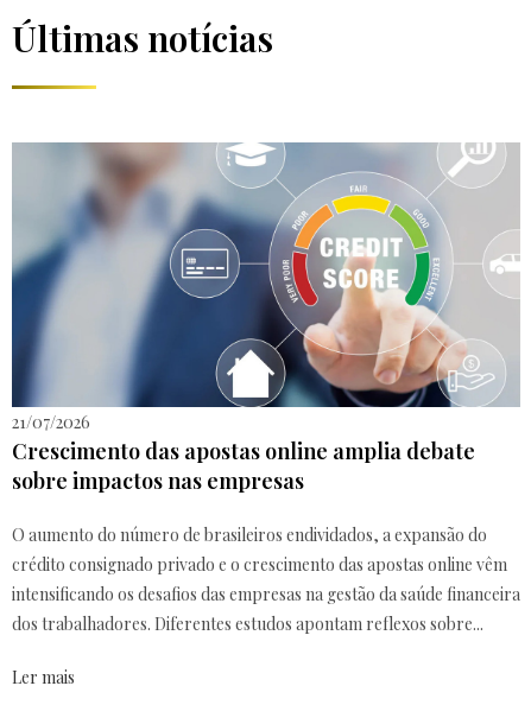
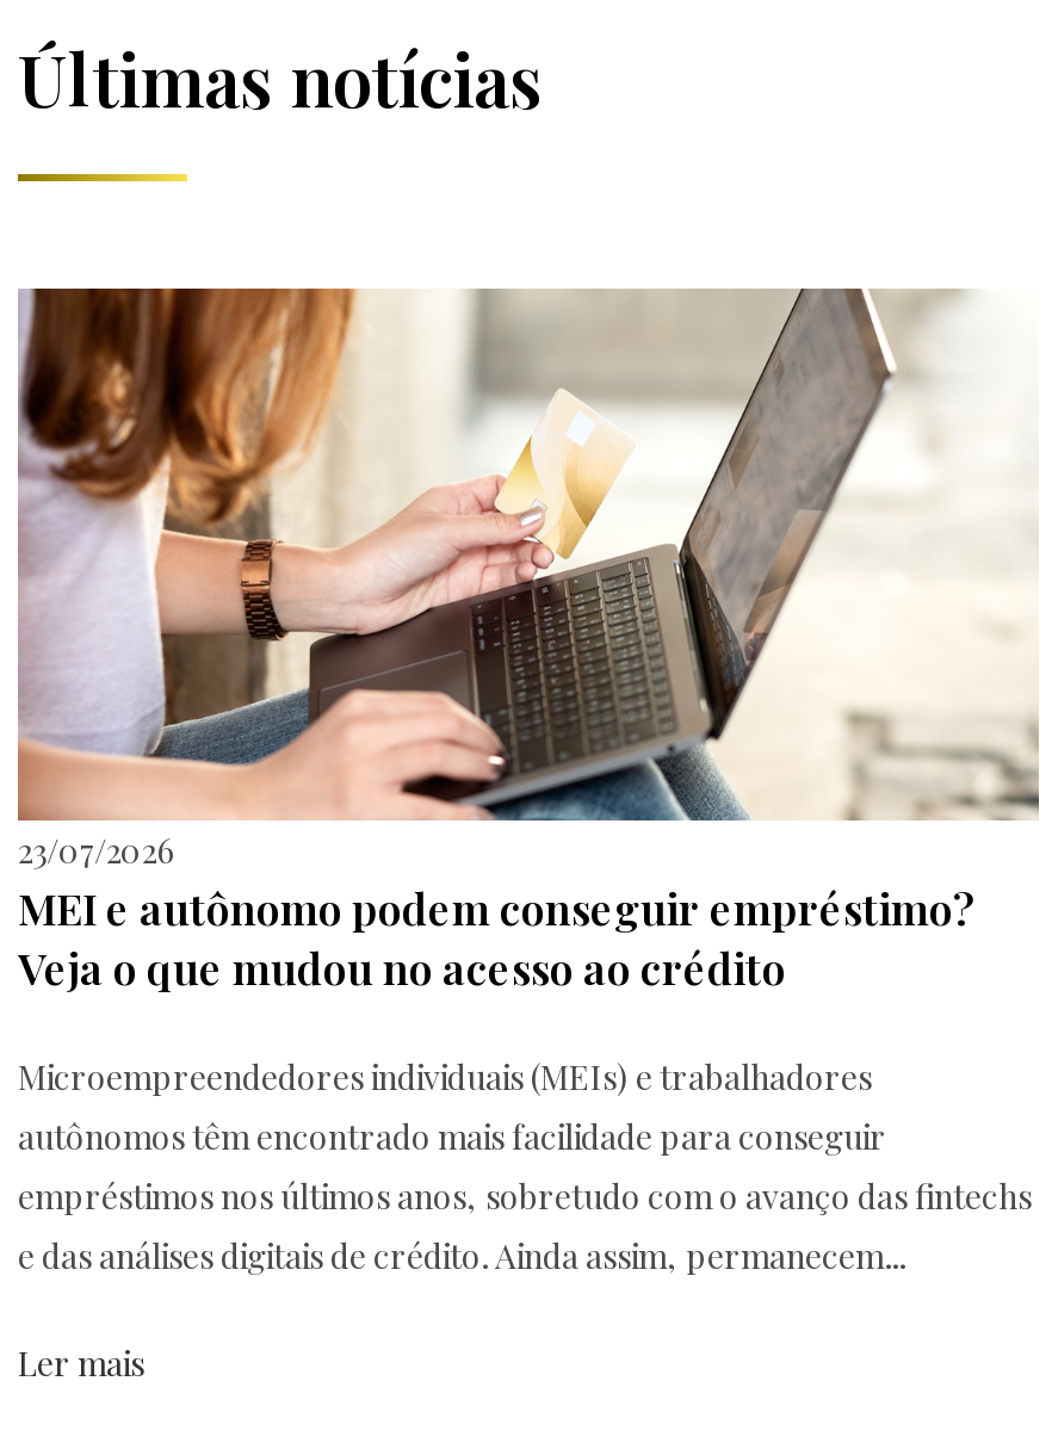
[11,142,520,495] [image] | 21/07/2026 | Crescimento das apostas online amplia debate | sobre impactos nas empresas -> [16,286,1039,997] [image] | 23/07/2026 | MEI e autônomo podem conseguir empréstimo? | Veja o que mudou no acesso ao crédito
[12,524,520,635] O aumento do número de brasileiros endividados, a expansão do | crédito consignado privado e o crescimento das apostas online vêm | intensificando os desafios das empresas na gestão da saúde financeira | dos trabalhadores. Diferentes estudos apontam reflexos sobre... -> [18,1055,1032,1279] Microempreendedores individuais (MEIs) e trabalhadores | autônomos têm encontrado mais facilidade para conseguir | empréstimos nos últimos anos, sobretudo com o avanço das fintechs | e das análises digitais de crédito. Ainda assim, permanecem...

